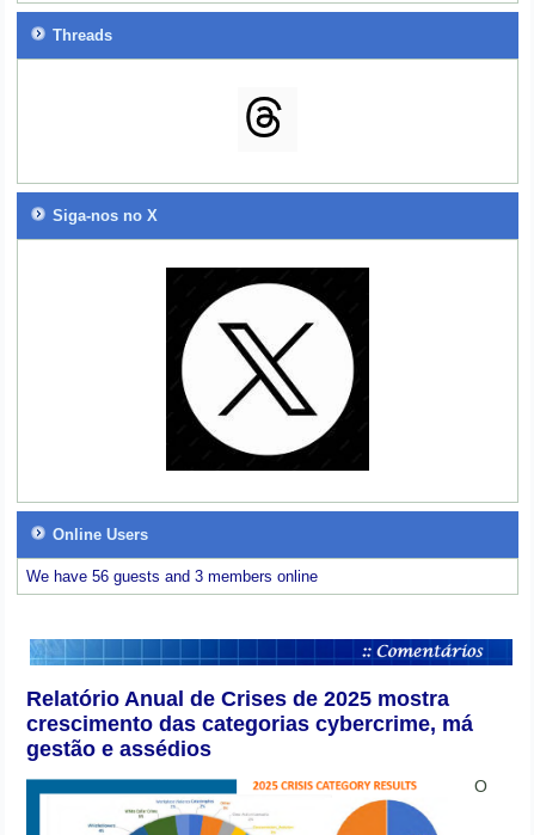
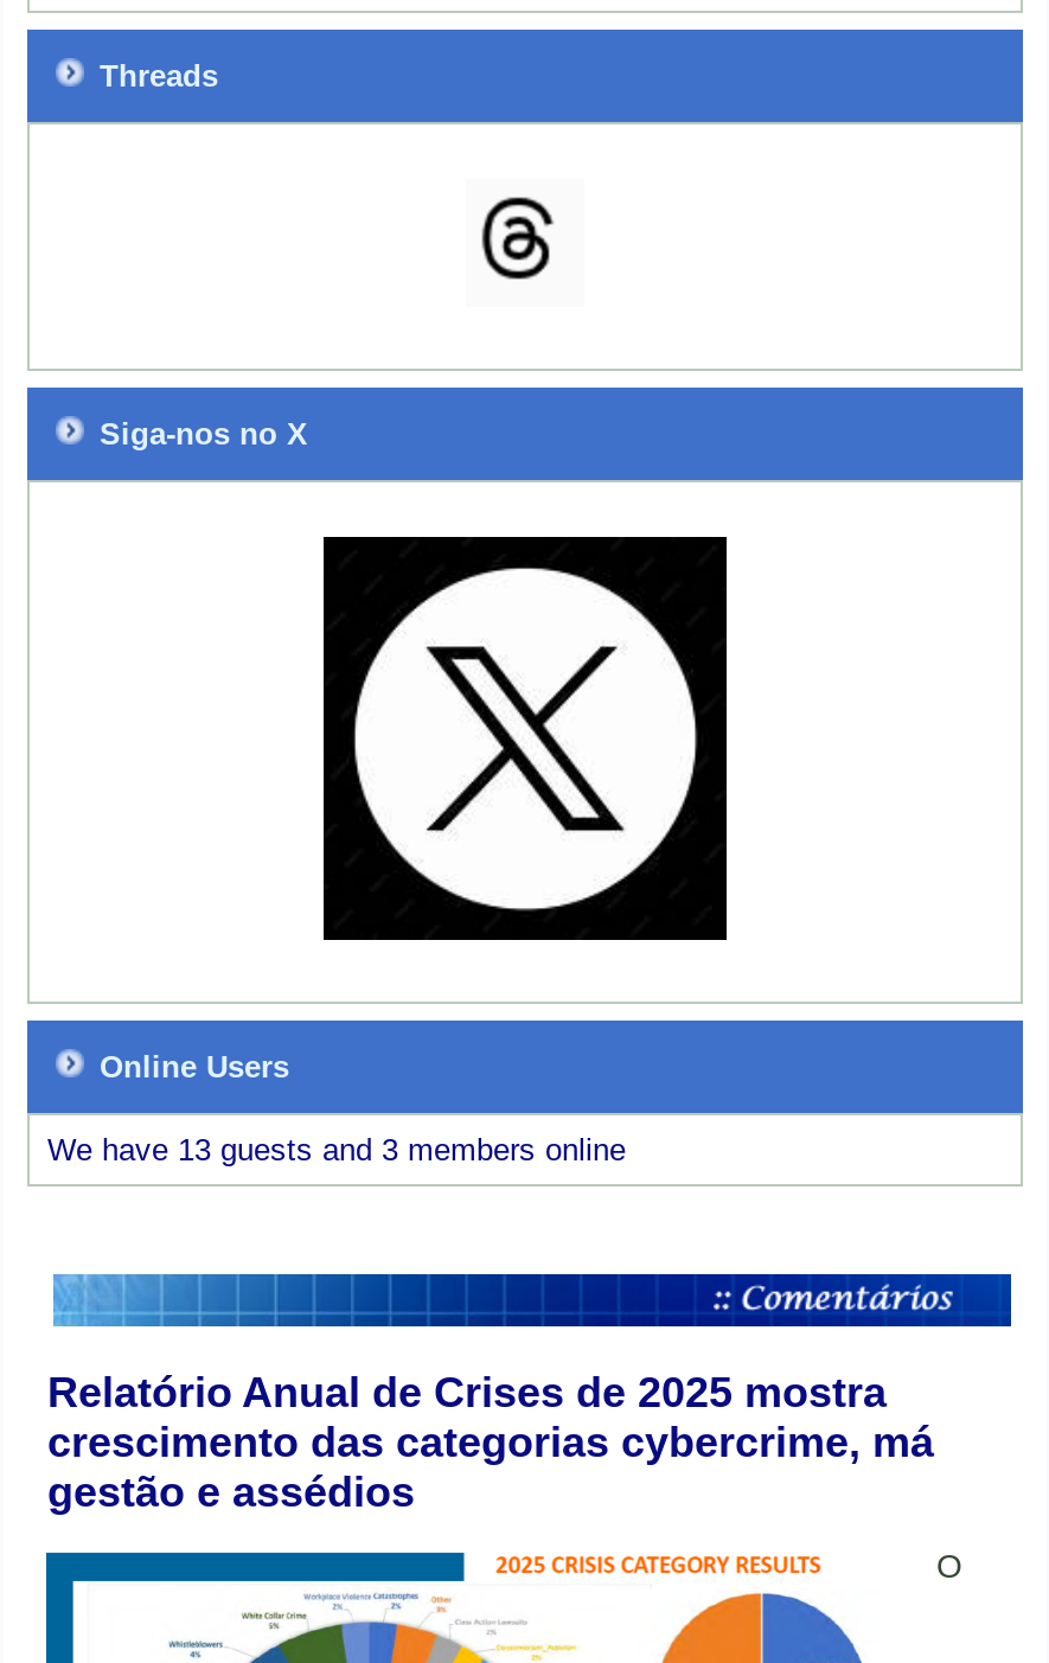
[27,567,318,585] We have 56 guests and 3 members online -> [47,1131,626,1167] We have 13 guests and 3 members online

